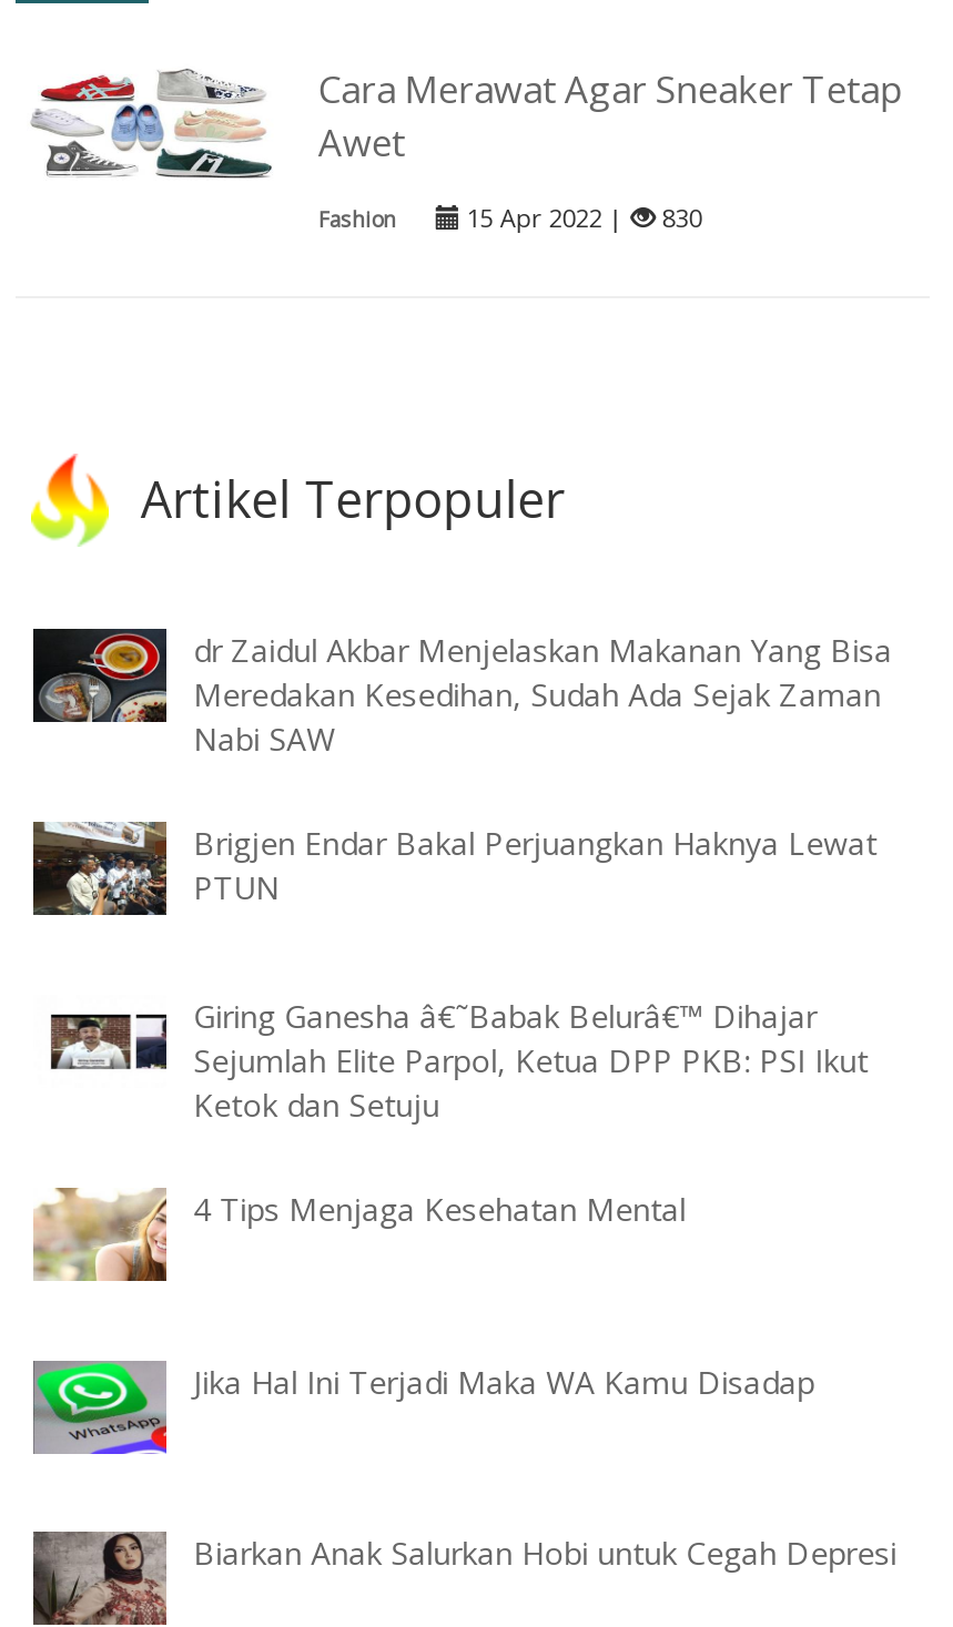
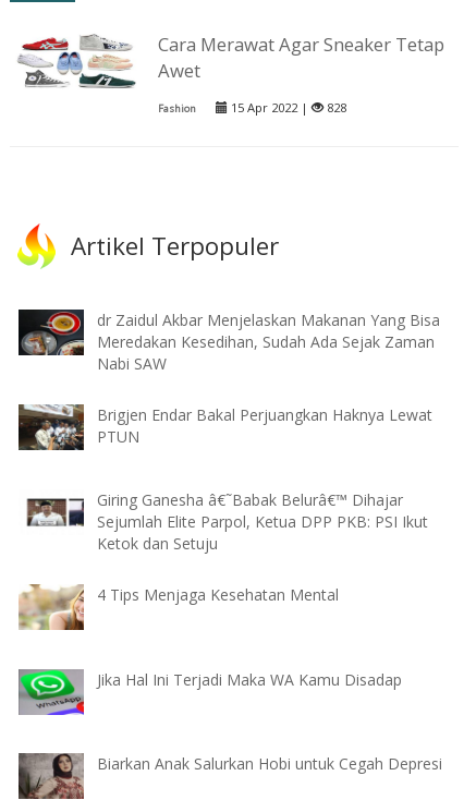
[655,201,702,234] 830 -> [324,99,347,115] 828

